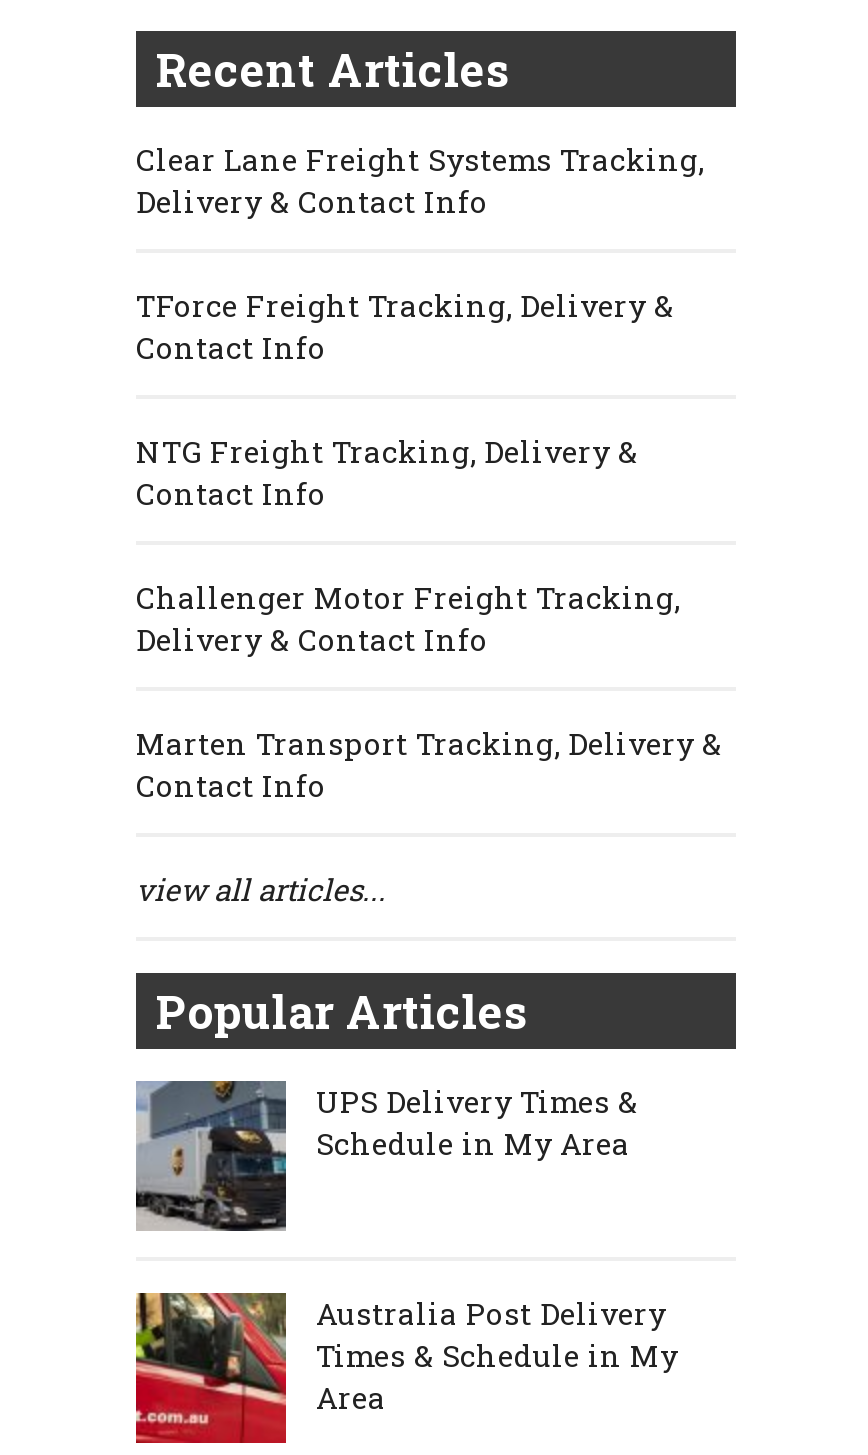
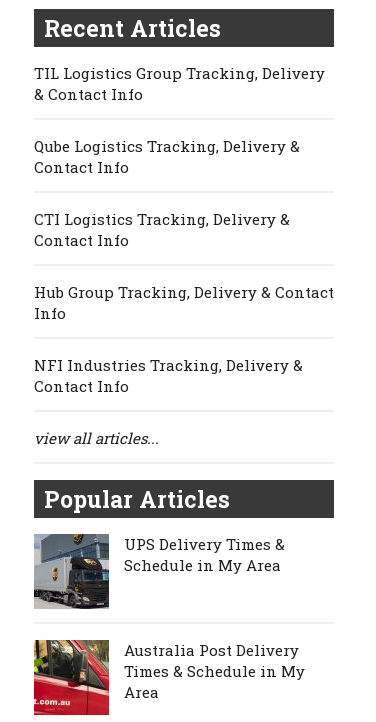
[136,138,704,220] Clear Lane Freight Systems Tracking, | Delivery & Contact Info -> [34,63,325,104] TIL Logistics Group Tracking, Delivery | & Contact Info
[136,284,674,324] TForce Freight Tracking, Delivery & -> [34,136,300,156] Qube Logistics Tracking, Delivery &
[136,430,638,470] NTG Freight Tracking, Delivery & -> [34,209,290,229] CTI Logistics Tracking, Delivery &
[136,576,680,658] Challenger Motor Freight Tracking, | Delivery & Contact Info -> [34,282,334,323] Hub Group Tracking, Delivery & Contact | Info
[136,722,722,762] Marten Transport Tracking, Delivery & -> [34,355,303,375] NFI Industries Tracking, Delivery &

